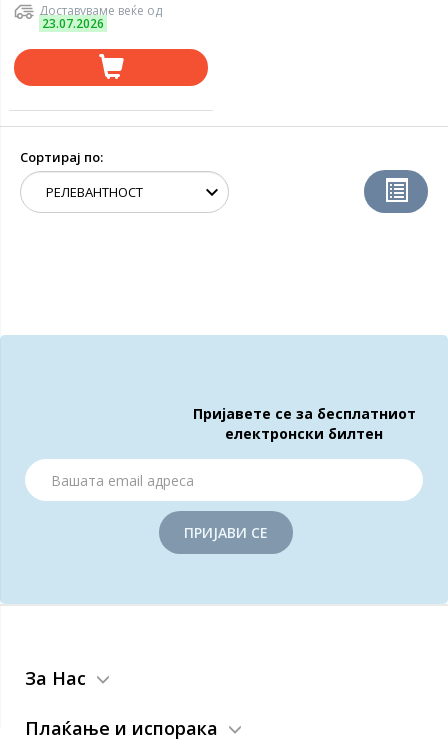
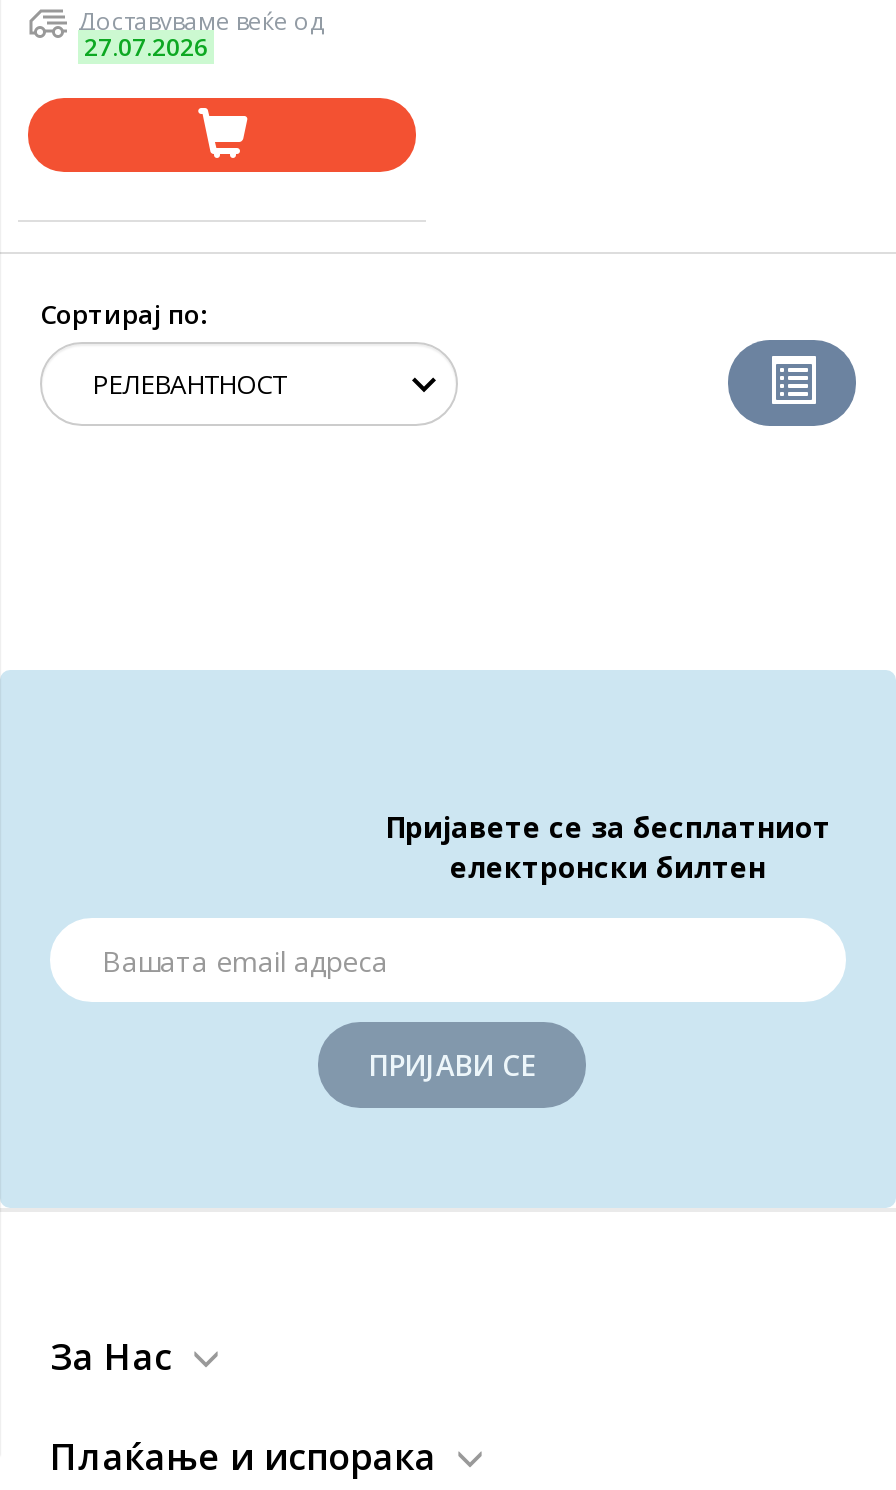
[42,15,104,32] 23.07.2026 -> [84,30,208,64] 27.07.2026

